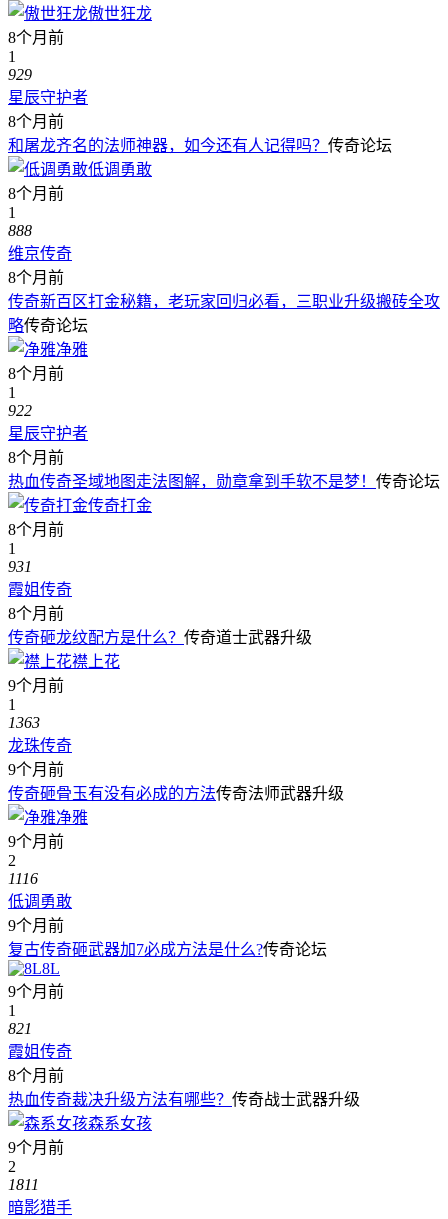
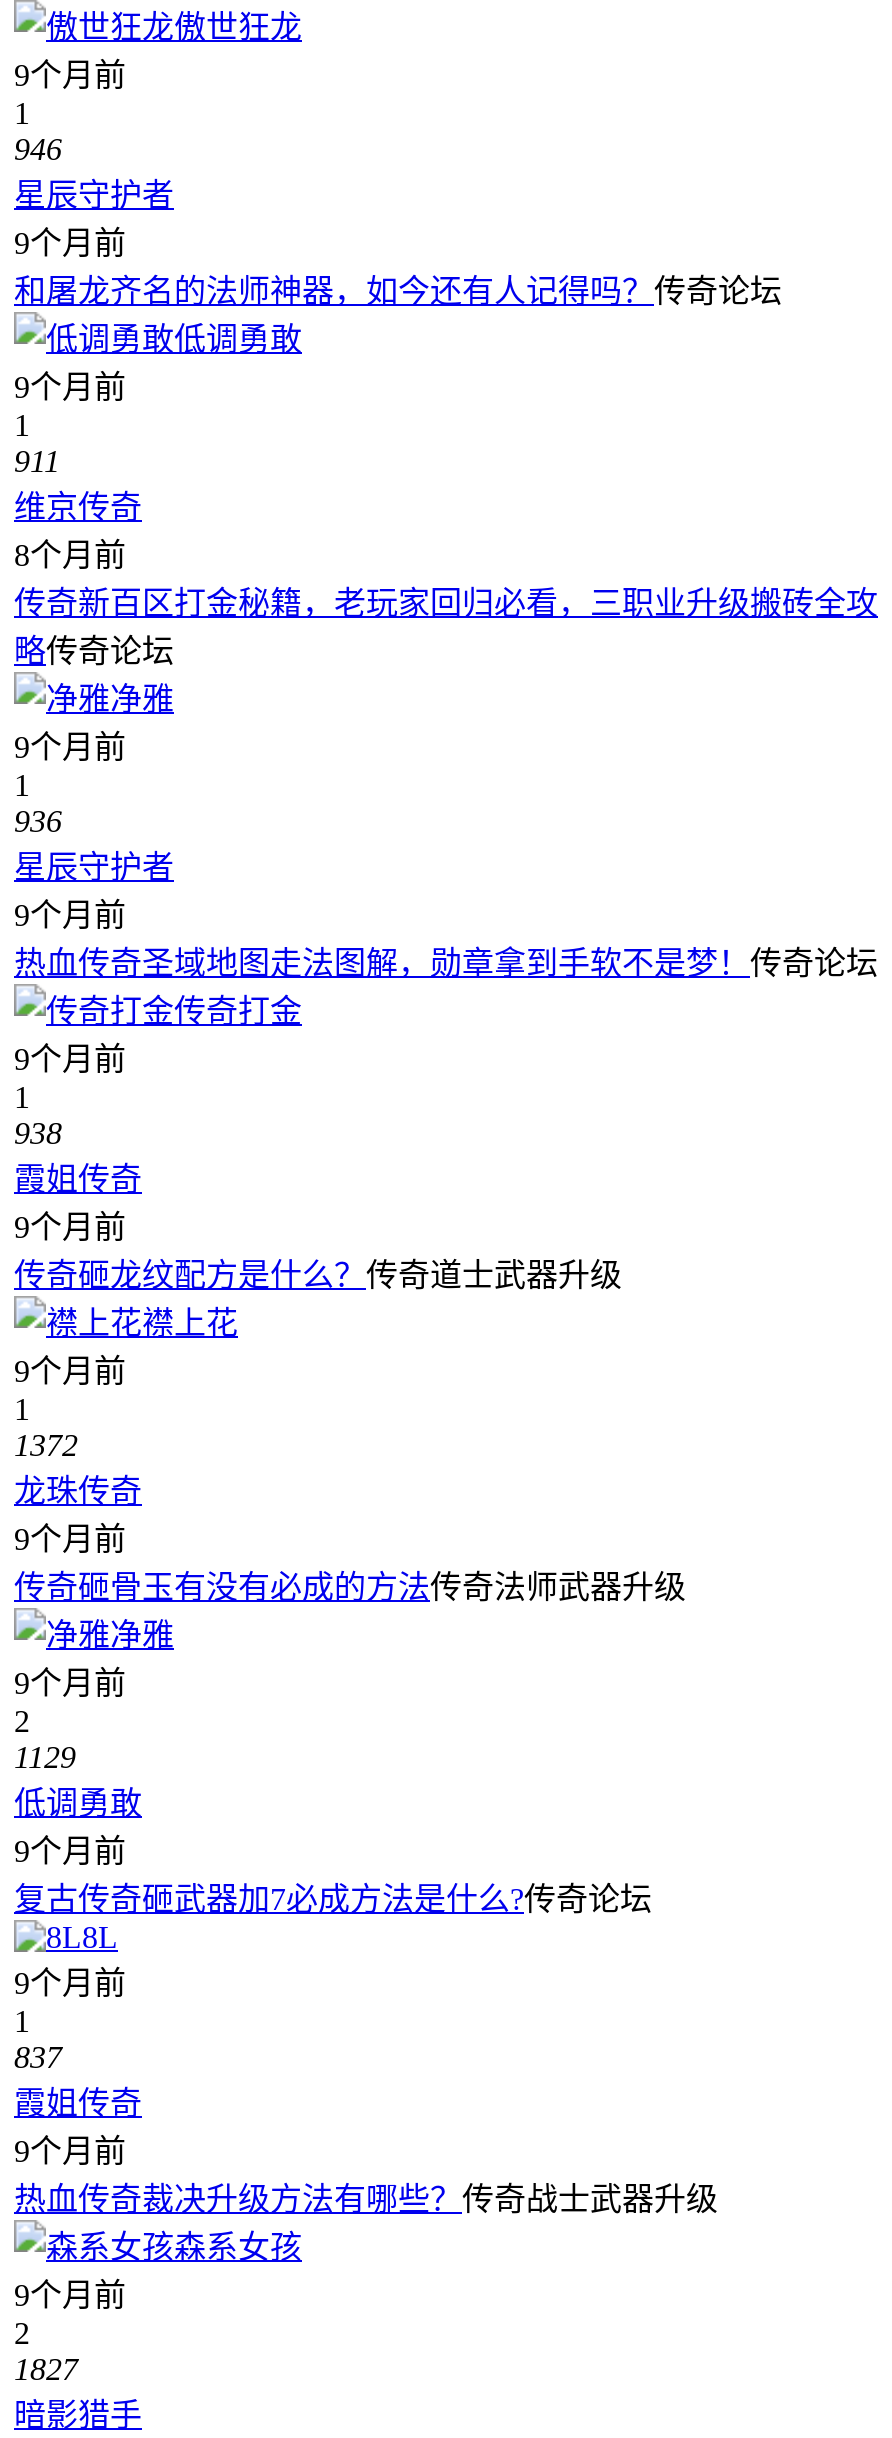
[8,29,64,46] 8个月前 -> [14,58,126,92] 9个月前
[8,66,32,83] 929 -> [14,132,62,166] 946
[8,113,64,130] 8个月前 -> [14,226,126,260] 9个月前
[8,185,64,202] 8个月前 -> [14,370,126,404] 9个月前
[8,222,32,239] 888 -> [14,444,60,478] 911
[8,365,64,382] 8个月前 -> [14,730,126,764] 9个月前
[8,402,32,419] 922 -> [14,804,62,838] 936
[8,449,64,466] 8个月前 -> [14,898,126,932] 9个月前
[8,521,64,538] 8个月前 -> [14,1042,126,1076] 9个月前
[8,558,32,575] 931 -> [14,1116,62,1150] 938
[8,605,64,622] 8个月前 -> [14,1210,126,1244] 9个月前
[8,714,40,731] 1363 -> [14,1428,78,1462] 1372
[8,870,38,887] 1116 -> [14,1740,76,1774] 1129
[8,1020,32,1037] 821 -> [14,2040,62,2074] 837
[8,1067,64,1084] 8个月前 -> [14,2134,126,2168] 9个月前
[8,1176,39,1193] 1811 -> [14,2352,78,2386] 1827

